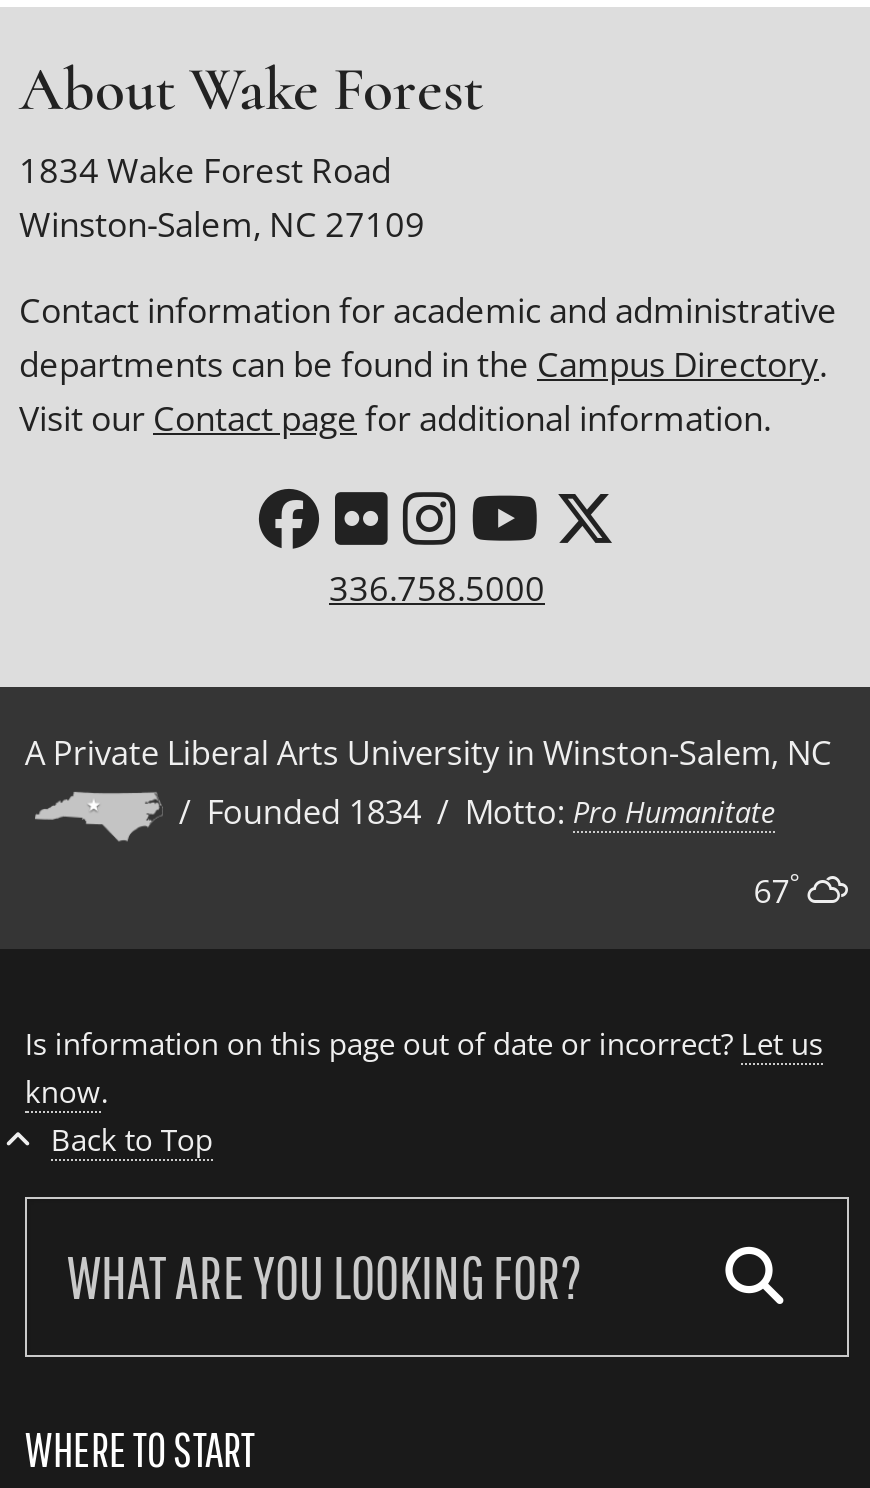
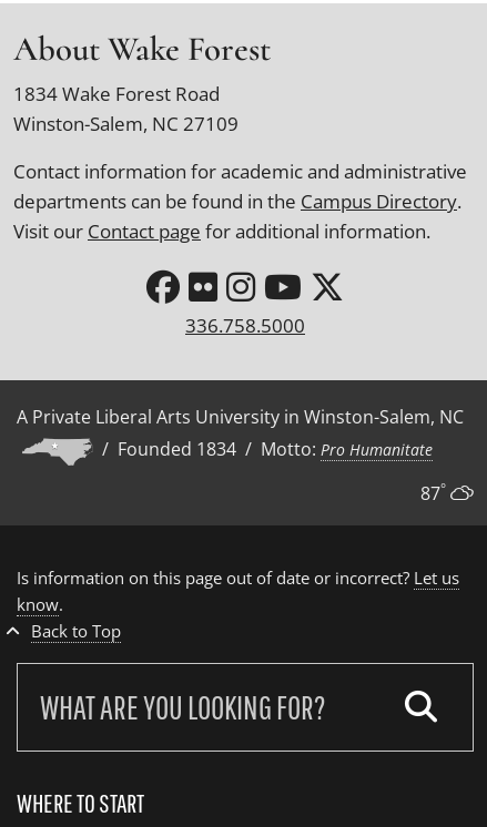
[753,864,799,912] 67° -> [421,479,446,505] 87°

